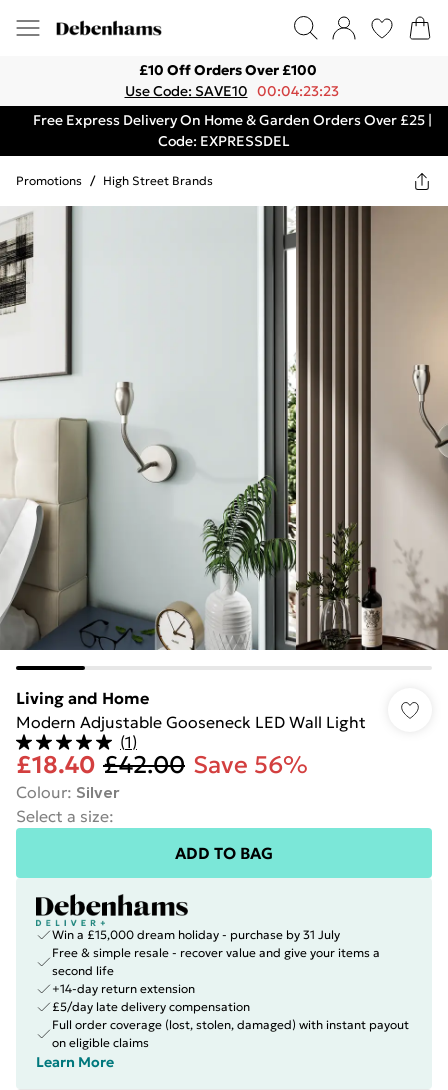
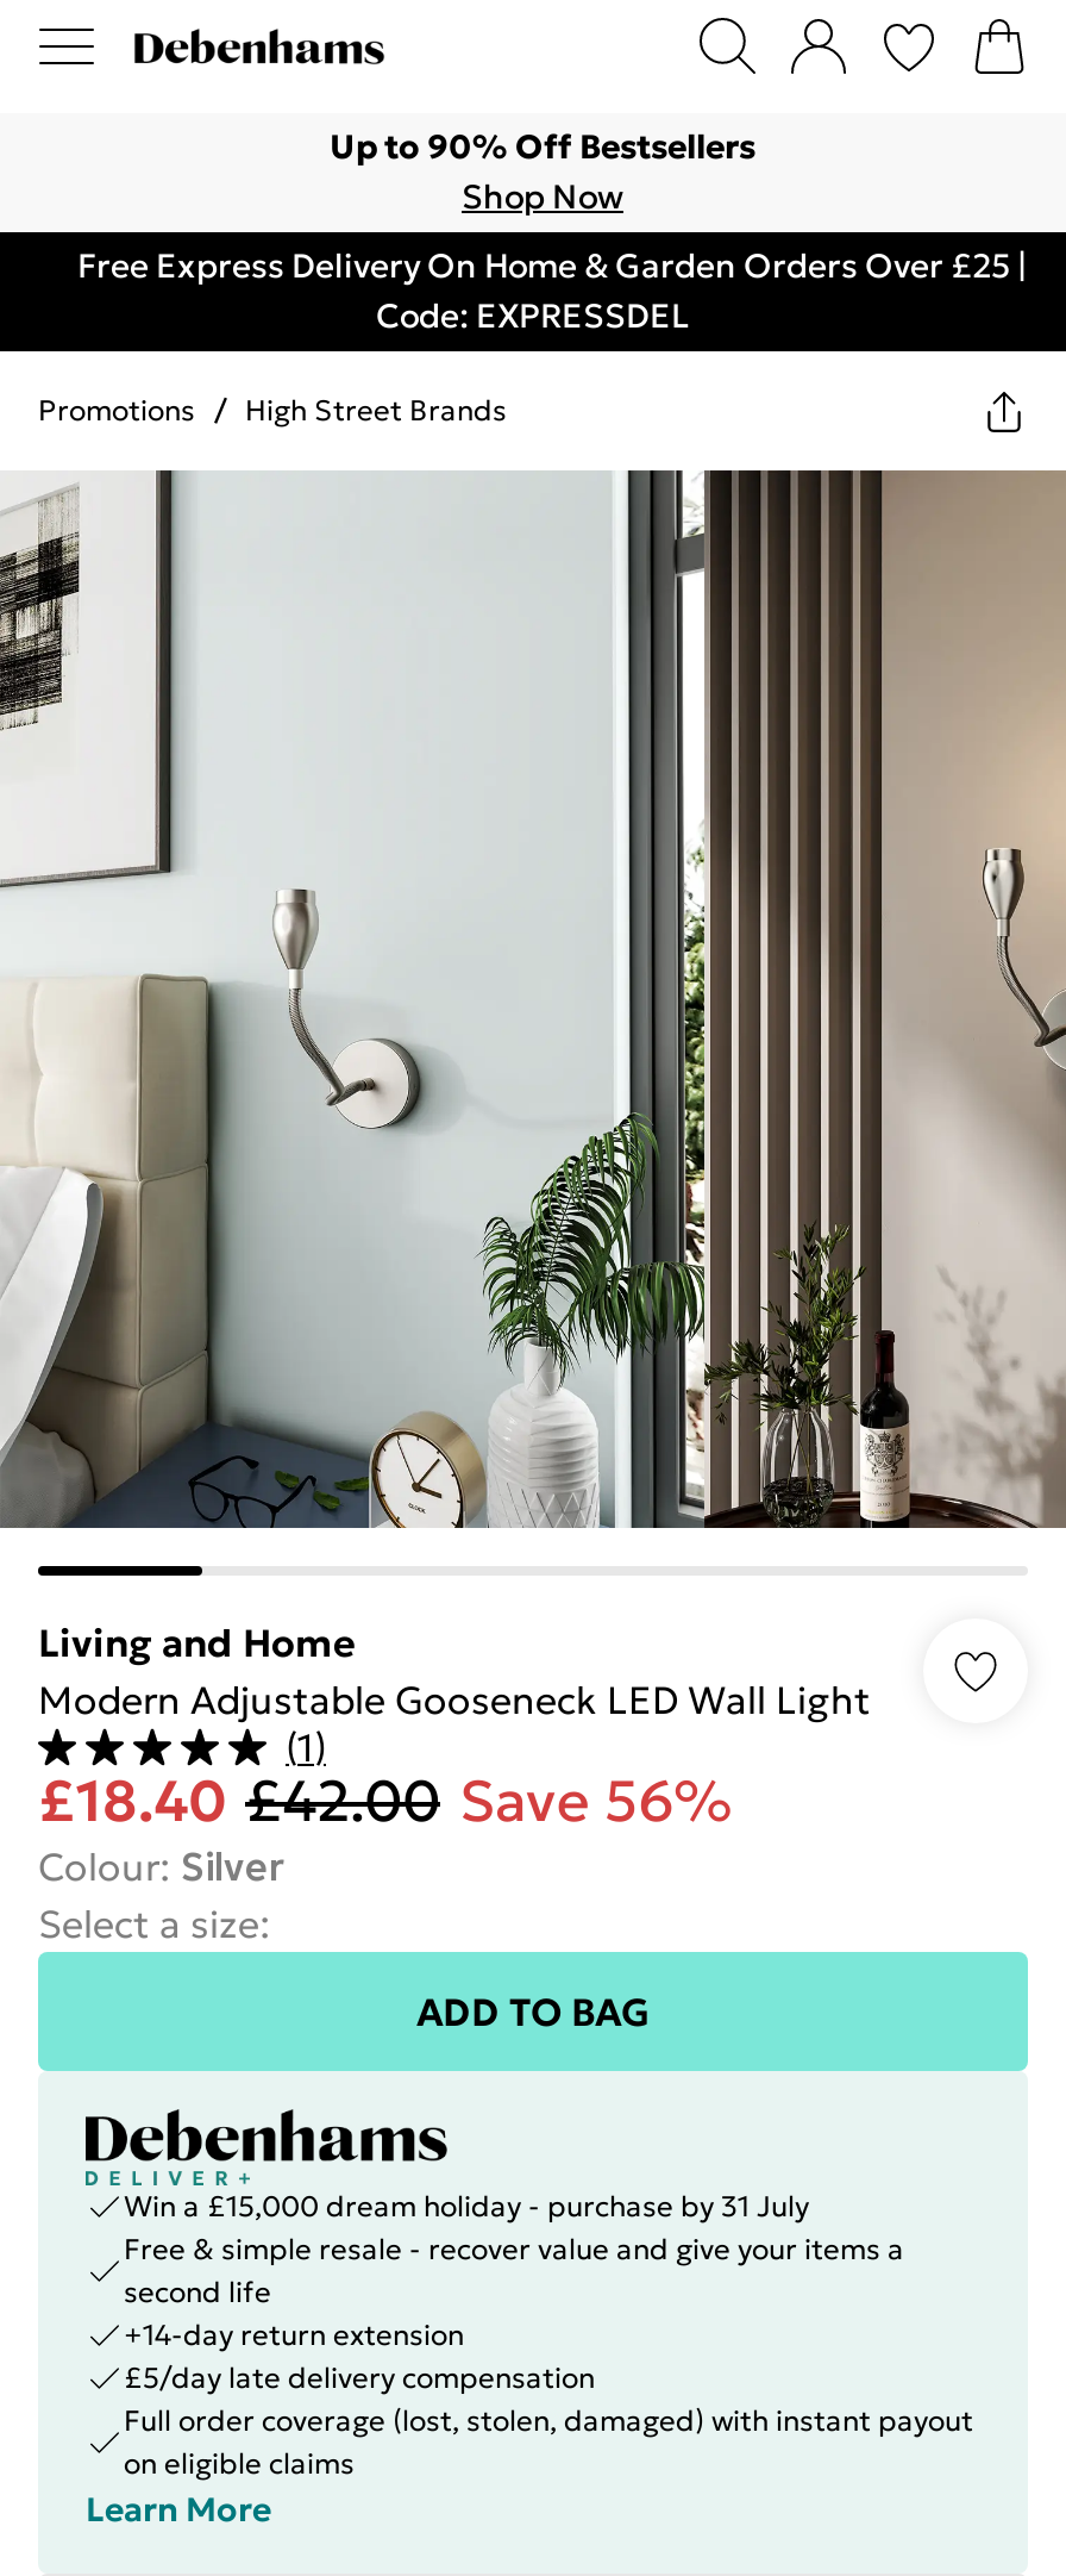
[124,61,338,100] £10 Off Orders Over £100 | Use Code: SAVE10 00:04:23:23 -> [330,125,755,218] Up to 90% Off Bestsellers | Shop Now

